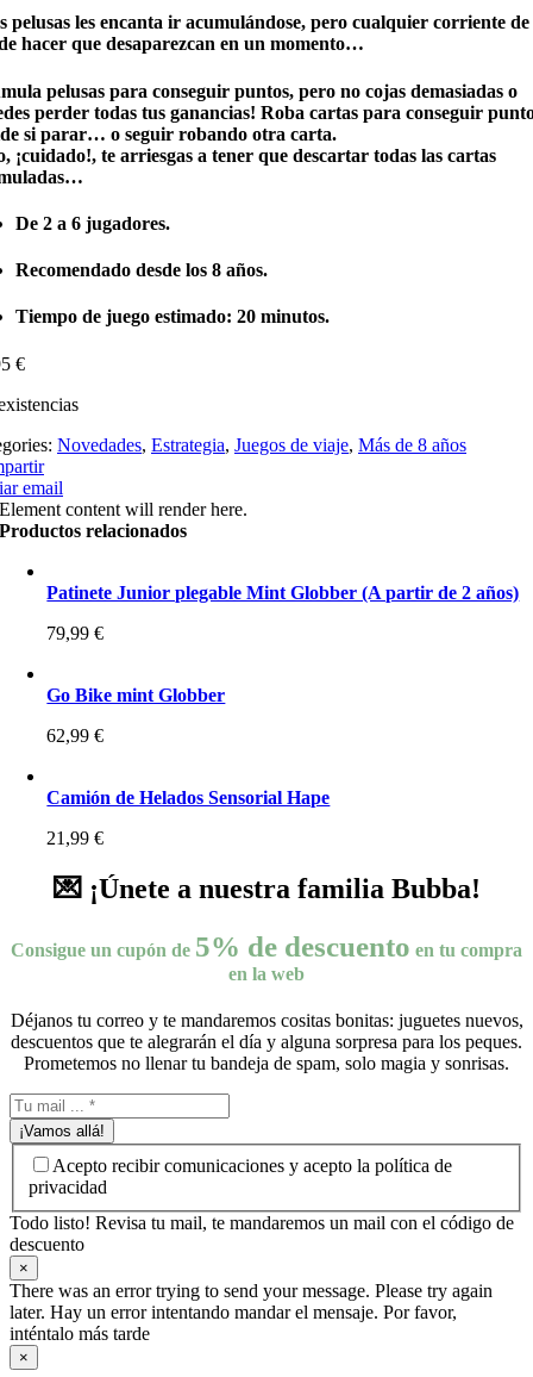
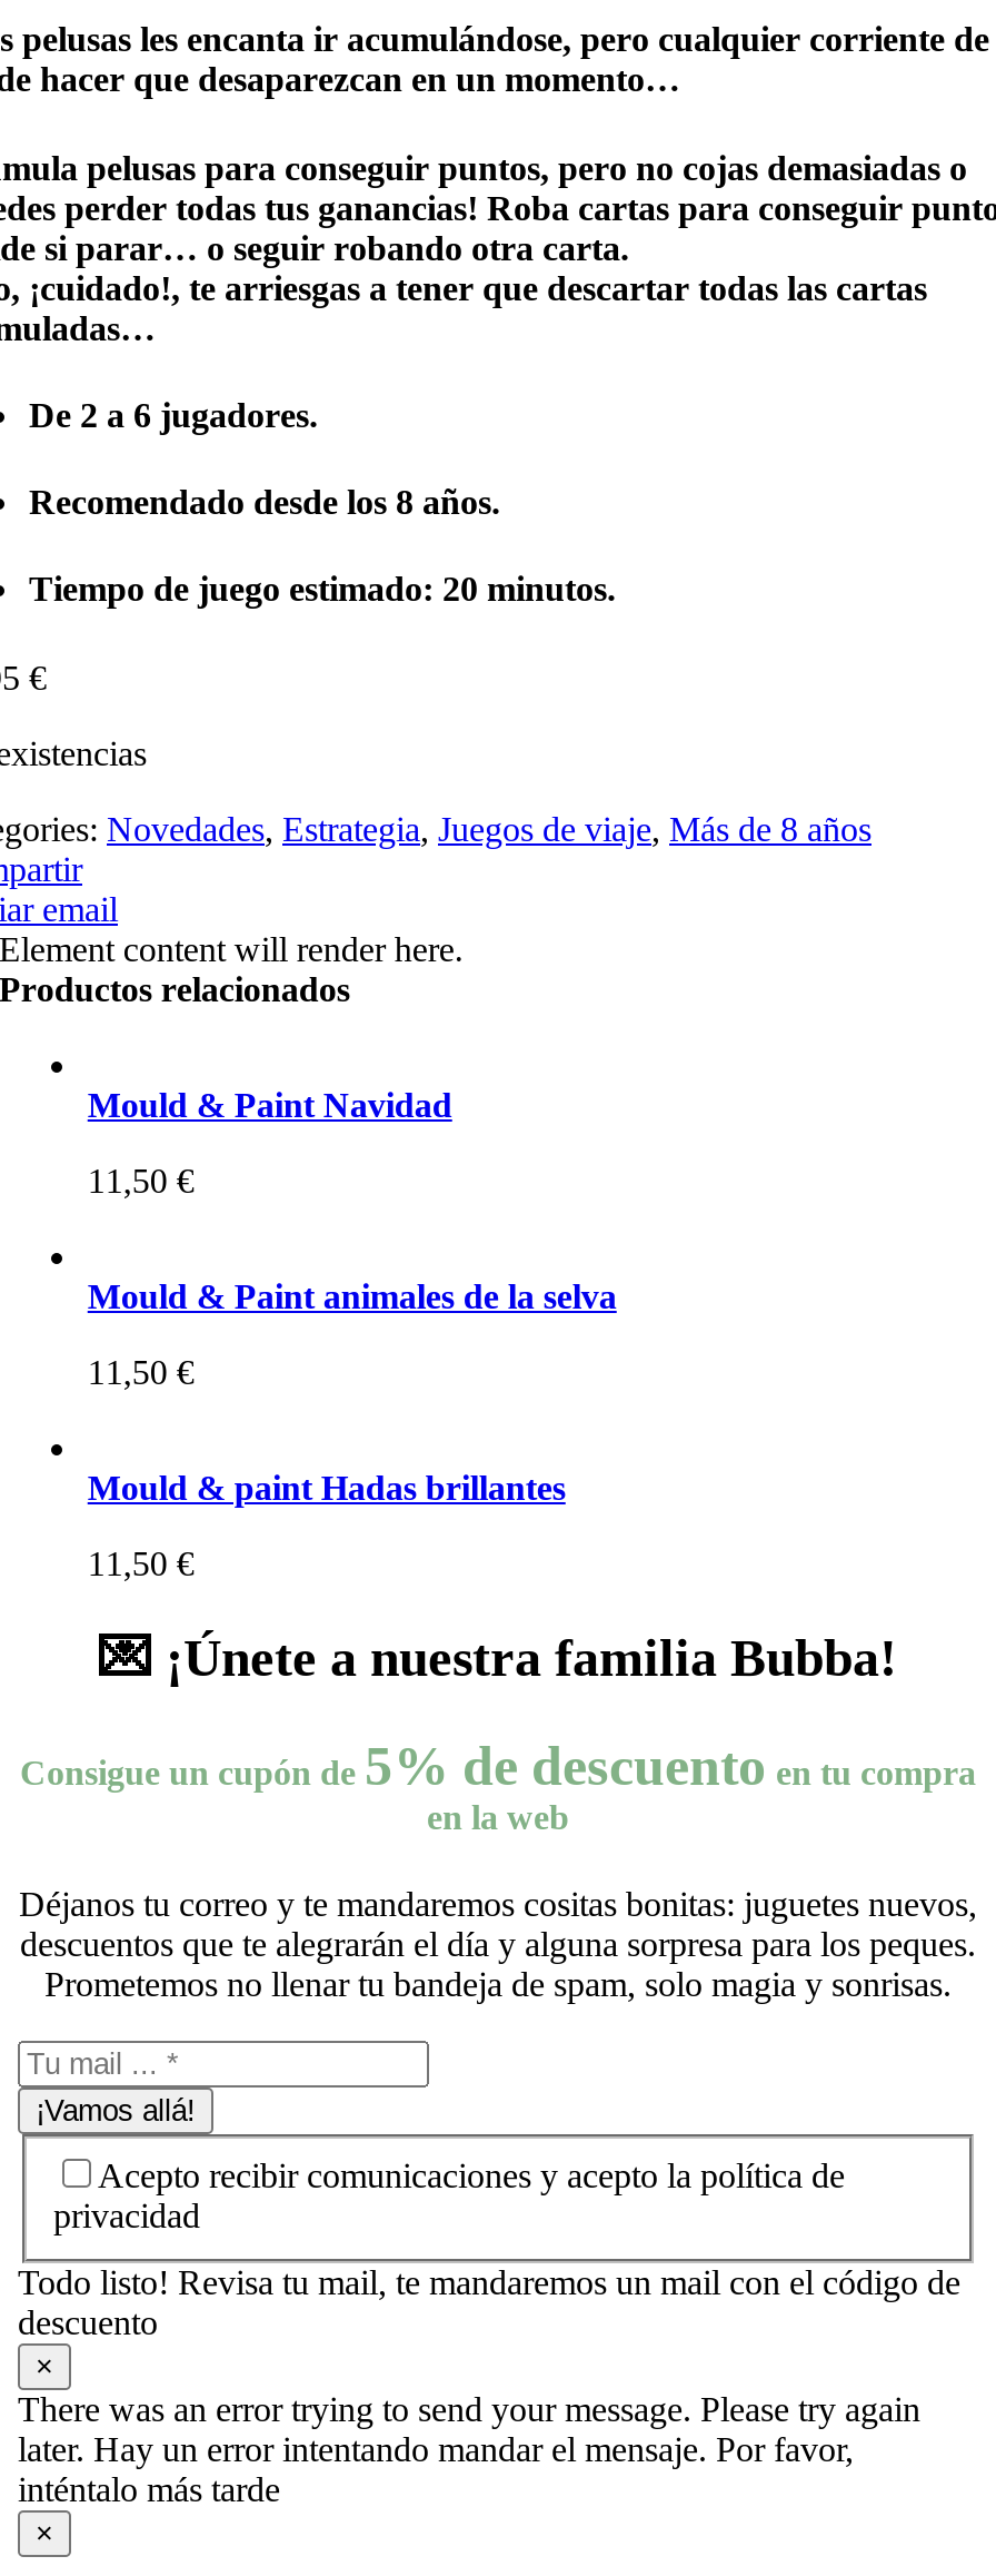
[47,582,519,602] Patinete Junior plegable Mint Globber (A partir de 2 años) -> [88,1085,452,1123] Mould & Paint Navidad
[47,623,104,643] 79,99 € -> [88,1161,194,1199] 11,50 €
[47,684,225,705] Go Bike mint Globber -> [88,1277,617,1314] Mould & Paint animales de la selva
[47,725,104,745] 62,99 € -> [88,1352,194,1390] 11,50 €
[47,787,330,807] Camión de Helados Sensorial Hape -> [88,1468,566,1506] Mould & paint Hadas brillantes
[47,827,104,848] 21,99 € -> [88,1544,194,1581] 11,50 €

